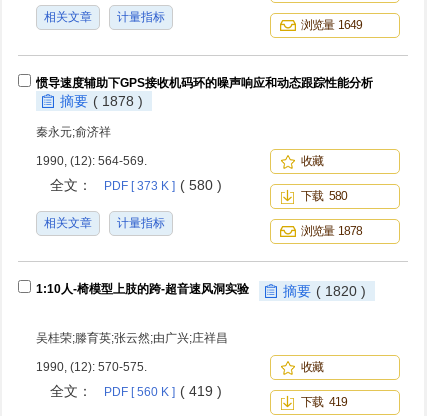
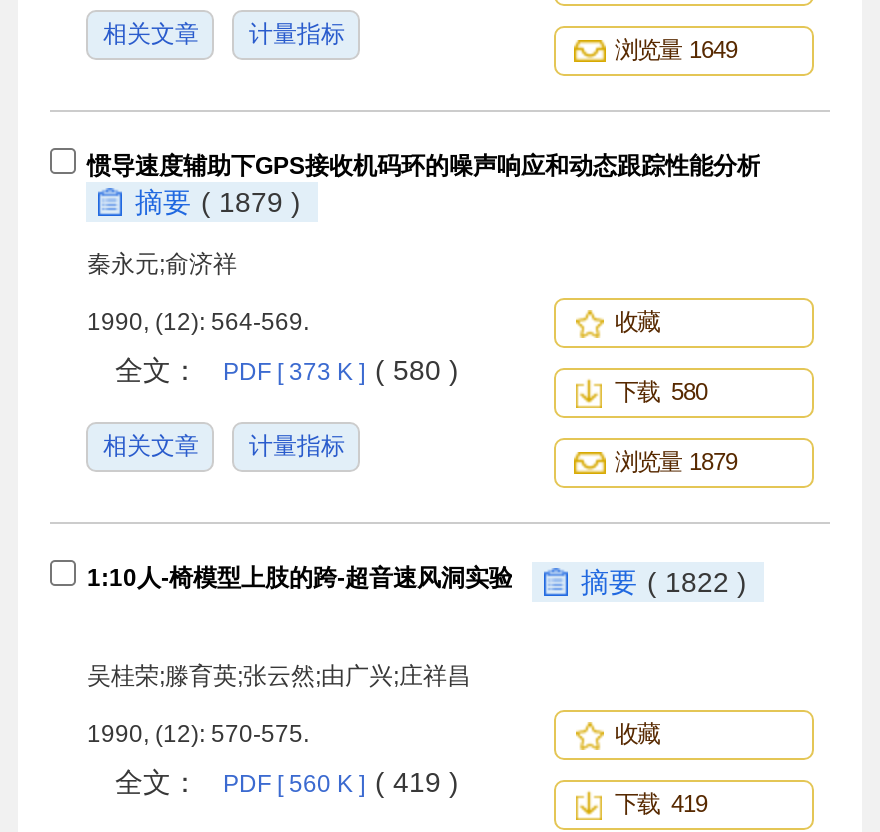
[60,93,143,109] 摘要 ( 1878 ) -> [135,186,301,218] 摘要 ( 1879 )
[300,224,361,238] 浏览量 1878 -> [615,448,737,476] 浏览量 1879
[283,283,366,299] 摘要 ( 1820 ) -> [581,566,747,598] 摘要 ( 1822 )

